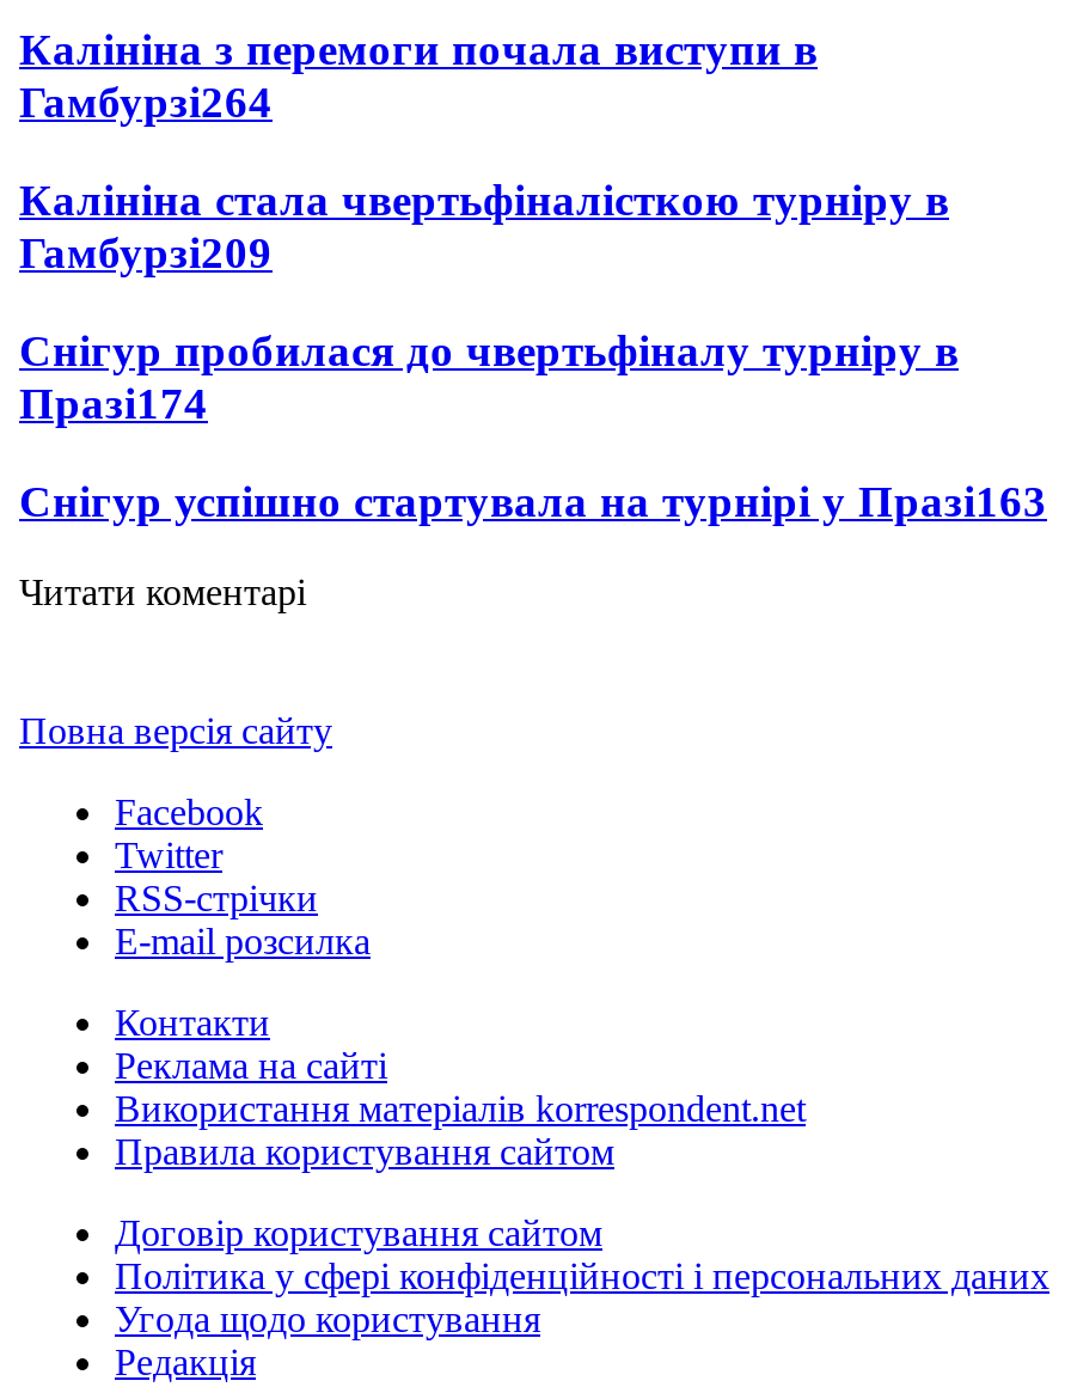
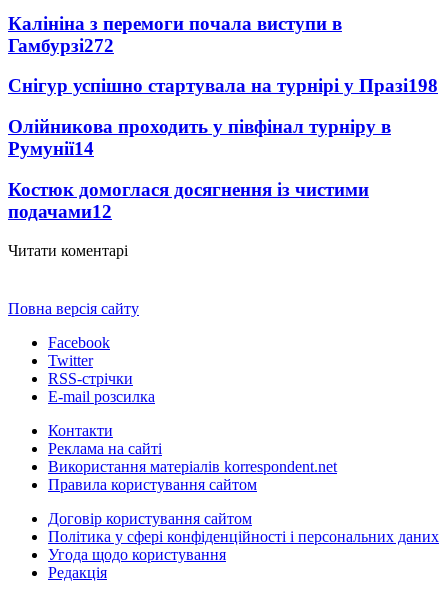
[19,78,273,128] Гамбурзі264 -> [8,35,114,56] Гамбурзі272
[19,175,949,278] Калініна стала чвертьфіналісткою турніру в | Гамбурзі209 -> [8,75,438,96] Снігур успішно стартувала на турнірі у Празі198
[19,325,959,428] Снігур пробилася до чвертьфіналу турніру в | Празі174 -> [8,116,391,159] Олійникова проходить у півфінал турніру в | Румунії14
[19,475,1047,526] Снігур успішно стартувала на турнірі у Празі163 -> [8,179,369,222] Костюк домоглася досягнення із чистими | подачами12

